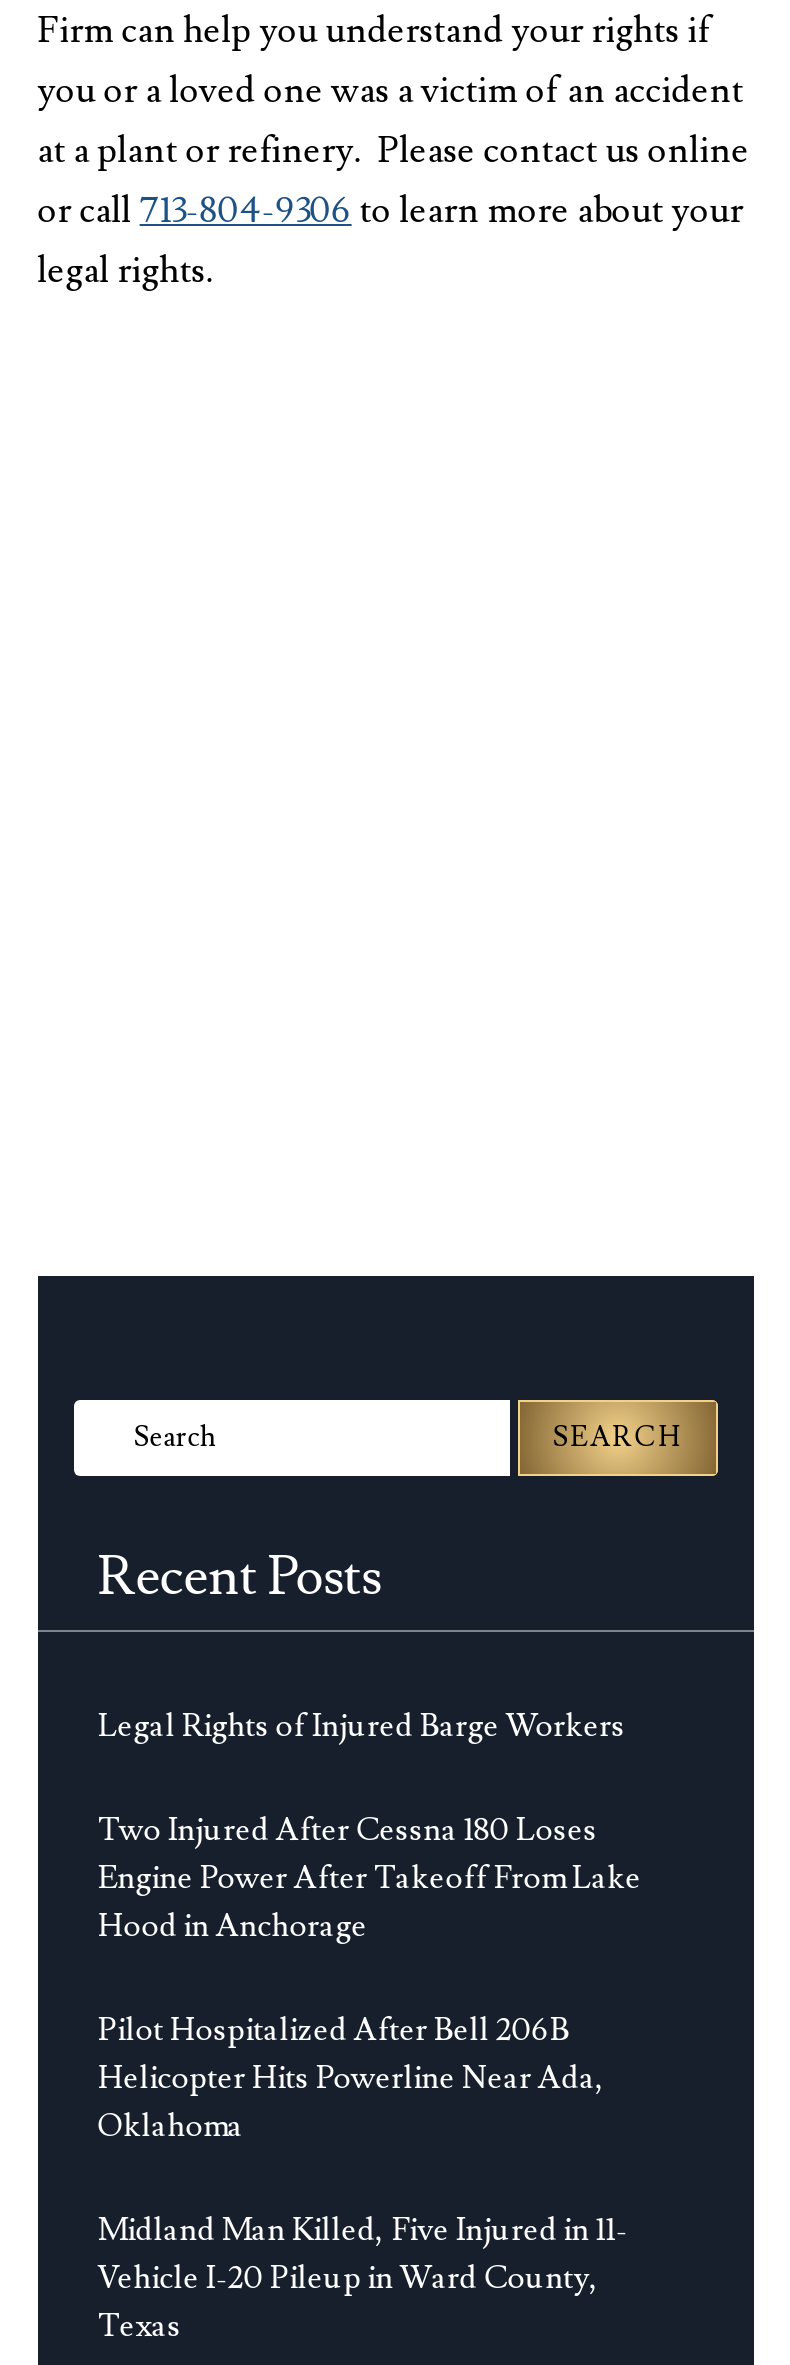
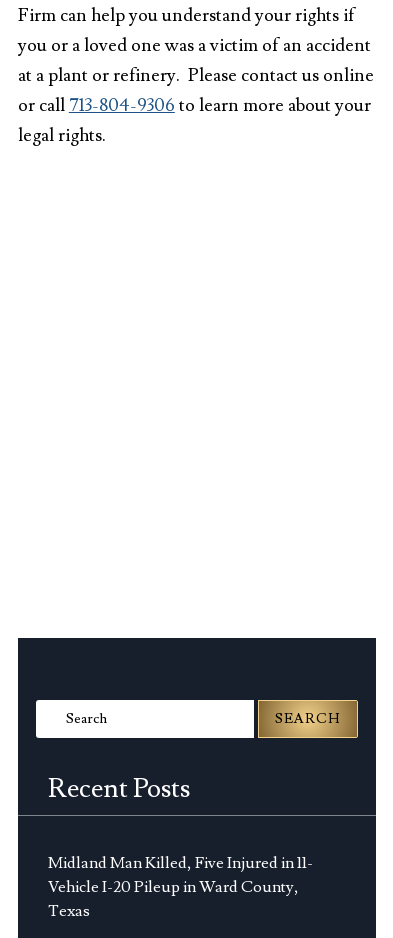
[98,1706,642,2146] Legal Rights of Injured Barge Workers | Two Injured After Cessna 180 Loses | Engine Power After Takeoff From Lake | Hood in Anchorage | Pilot Hospitalized After Bell 206B | Helicopter Hits Powerline Near Ada, | Oklahoma -> none

